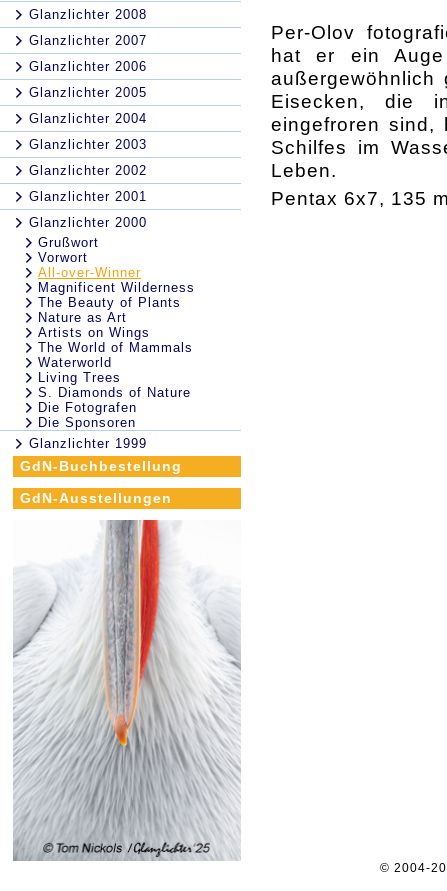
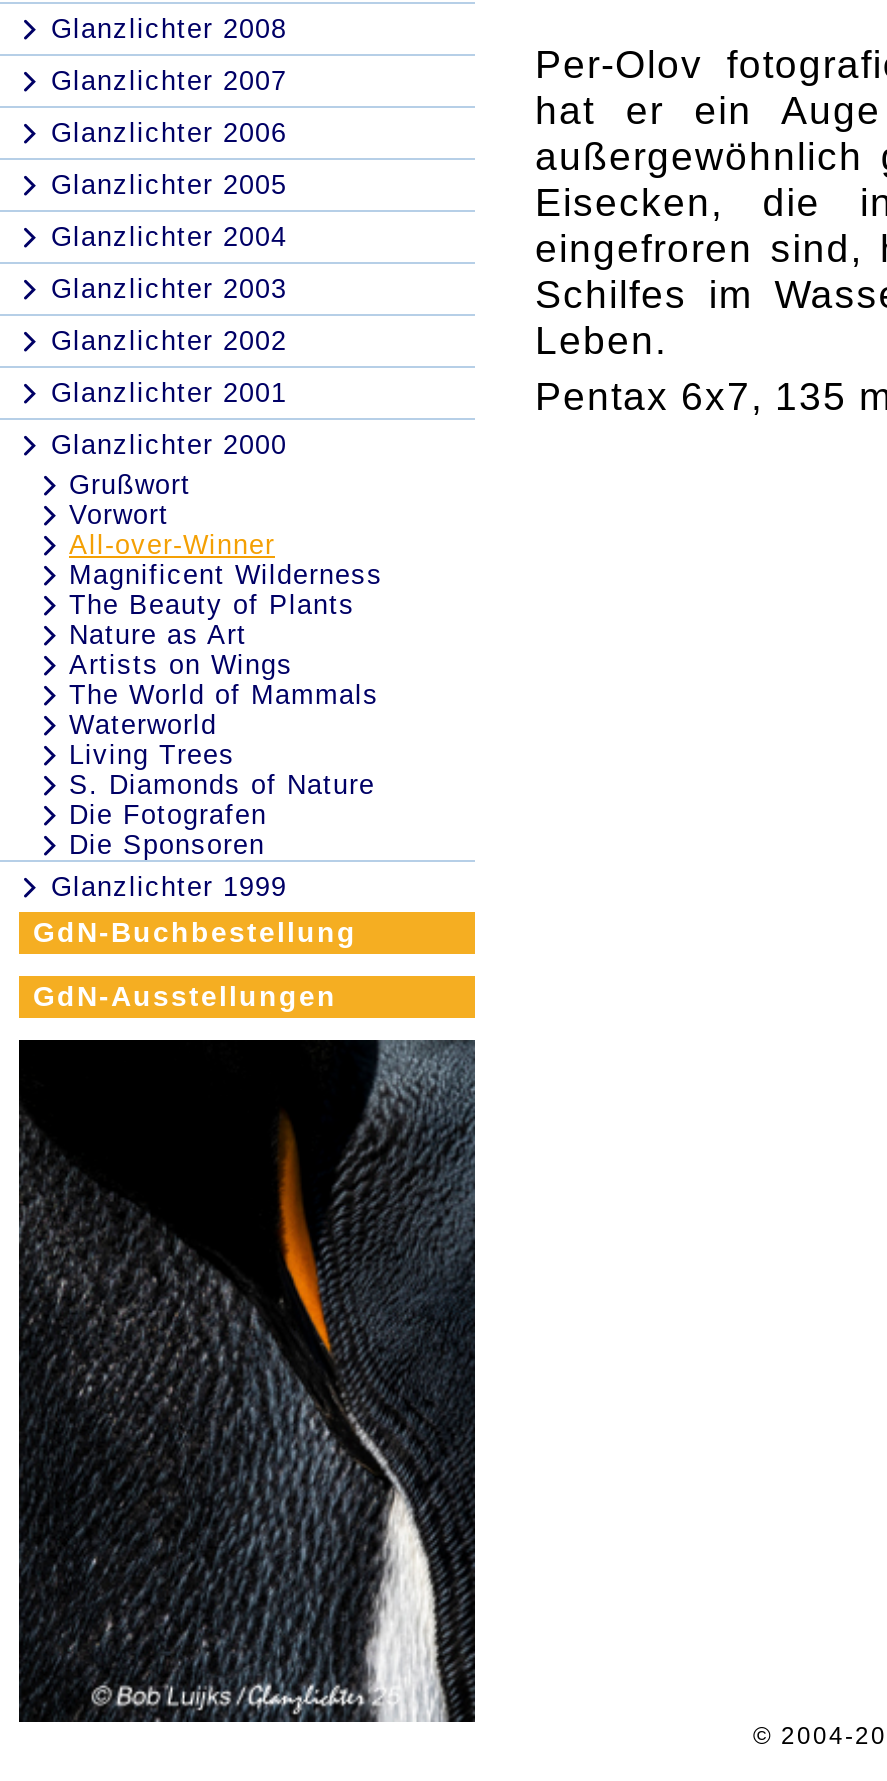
[13,519,241,861] [image] -> [17,1038,477,1724] [image]

